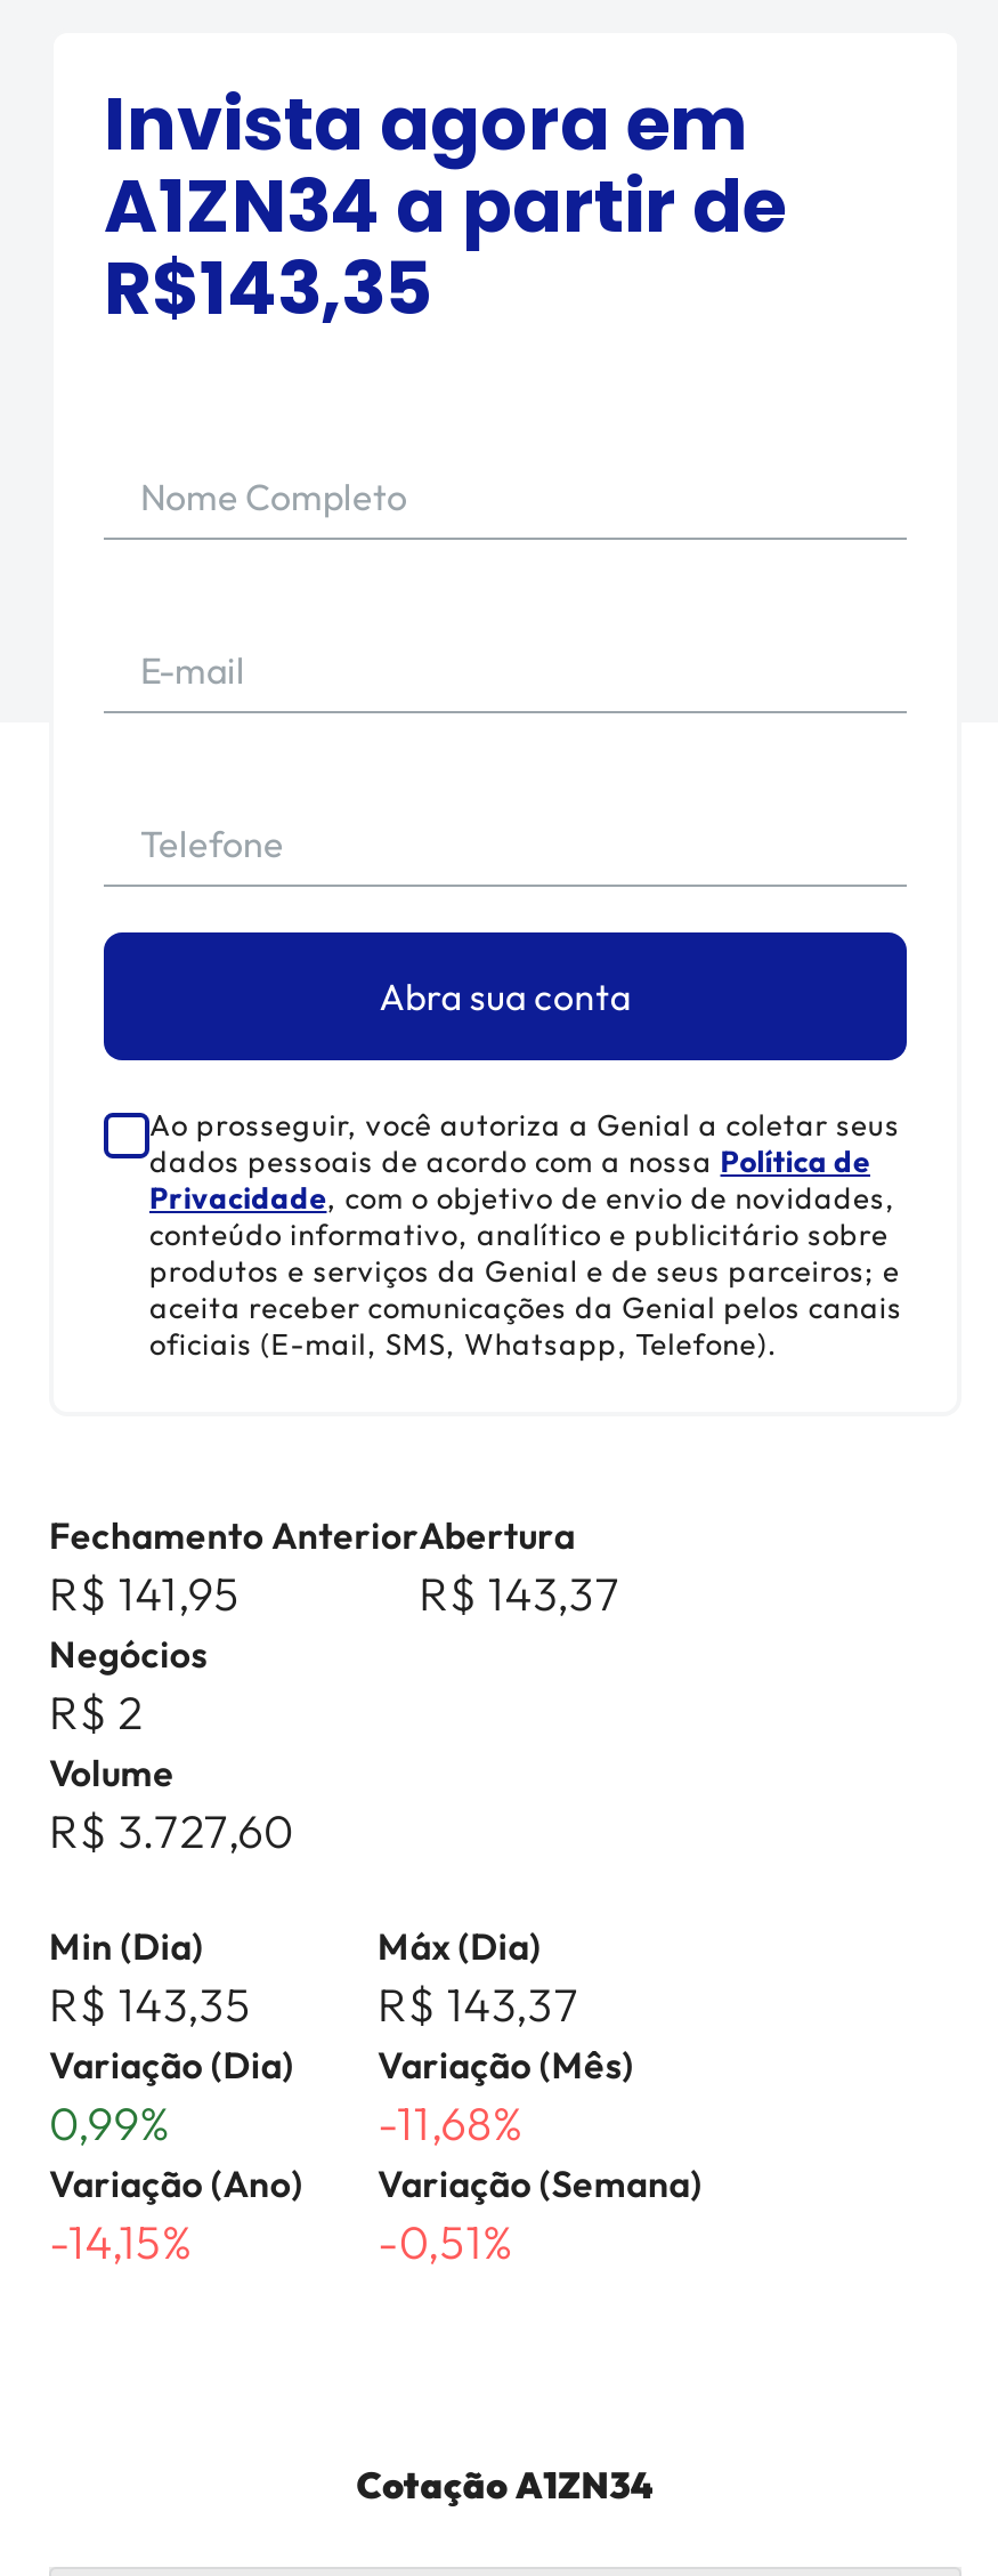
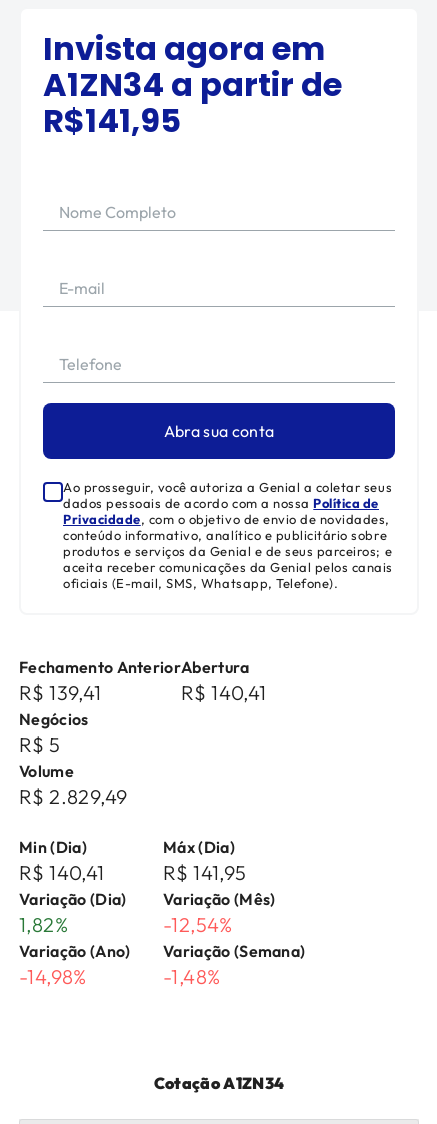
[104,236,432,339] R$143,35 -> [43,98,181,143] R$141,95
[49,1565,240,1622] R$ 141,95 -> [19,680,102,705] R$ 139,41
[419,1565,621,1622] R$ 143,37 -> [181,680,267,705] R$ 140,41
[49,1683,144,1741] R$ 2 -> [19,732,61,757] R$ 5
[49,1802,294,1859] R$ 3.727,60 -> [19,784,127,809] R$ 2.829,49
[49,1976,251,2033] R$ 143,35 -> [19,860,105,885] R$ 140,41
[378,1976,580,2033] R$ 143,37 -> [163,860,247,885] R$ 141,95
[49,2094,170,2151] 0,99% -> [19,912,68,937] 1,82%
[378,2094,523,2151] -11,68% -> [163,912,233,937] -12,54%
[49,2213,192,2270] -14,15% -> [19,964,87,989] -14,98%
[378,2213,513,2270] -0,51% -> [163,964,220,989] -1,48%

